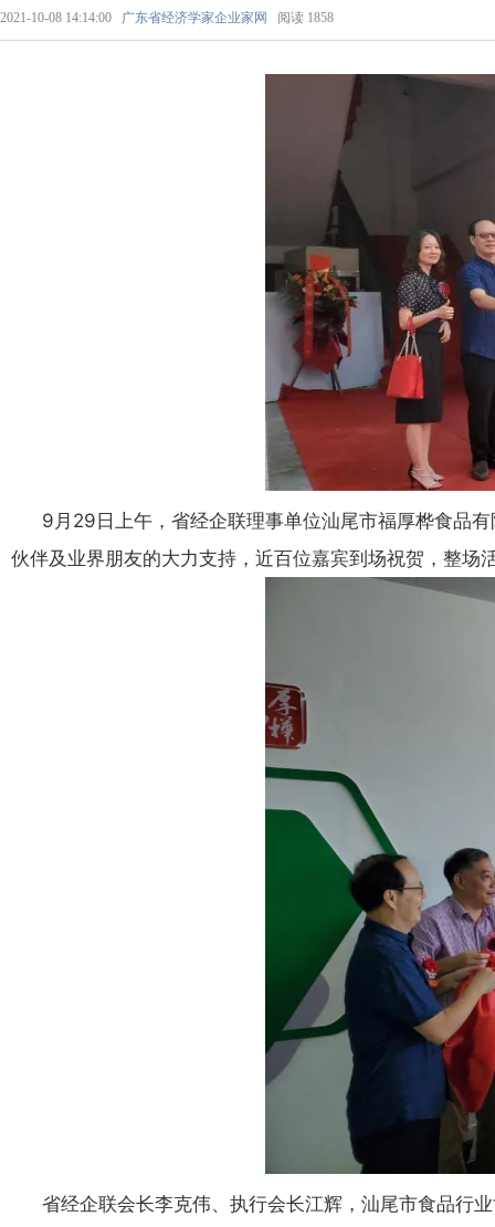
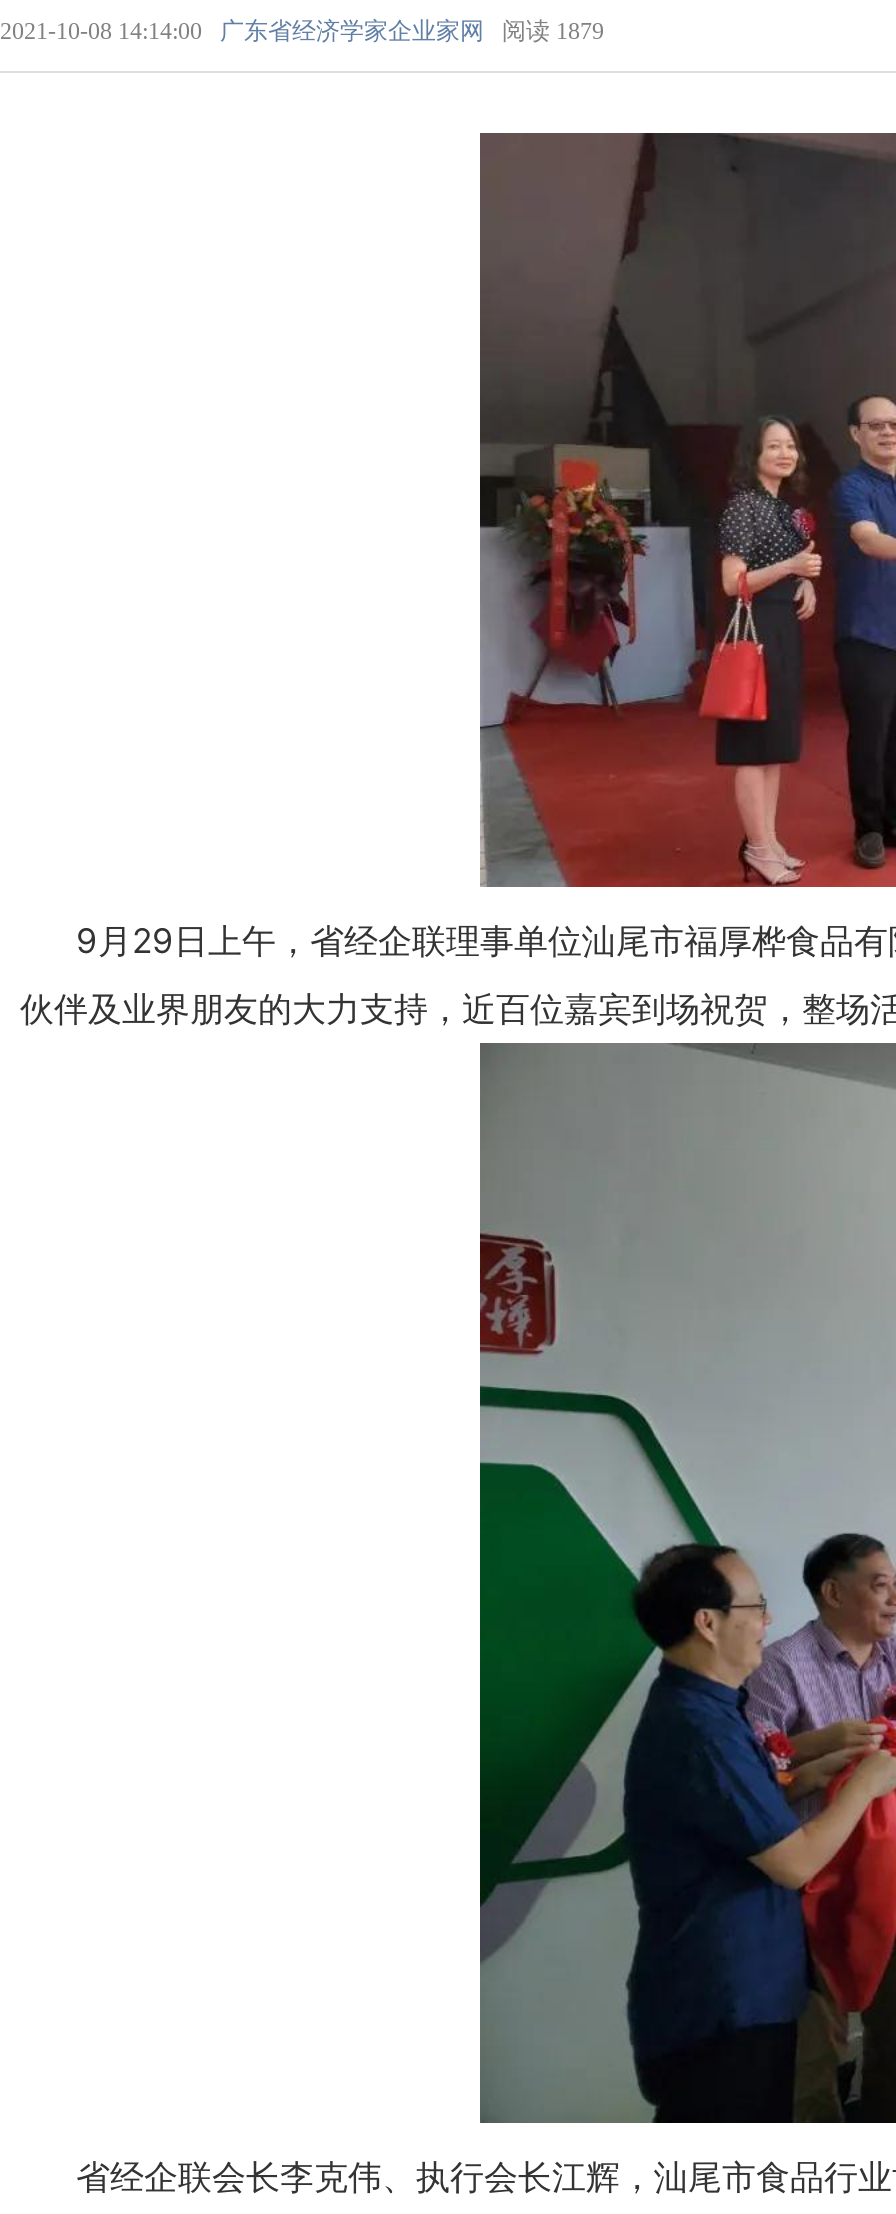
[0,10,334,25] 2021-10-08 14:14:00 广东省经济学家企业家网 阅读1858 -> [0,17,604,45] 2021-10-08 14:14:00 广东省经济学家企业家网 阅读1879

